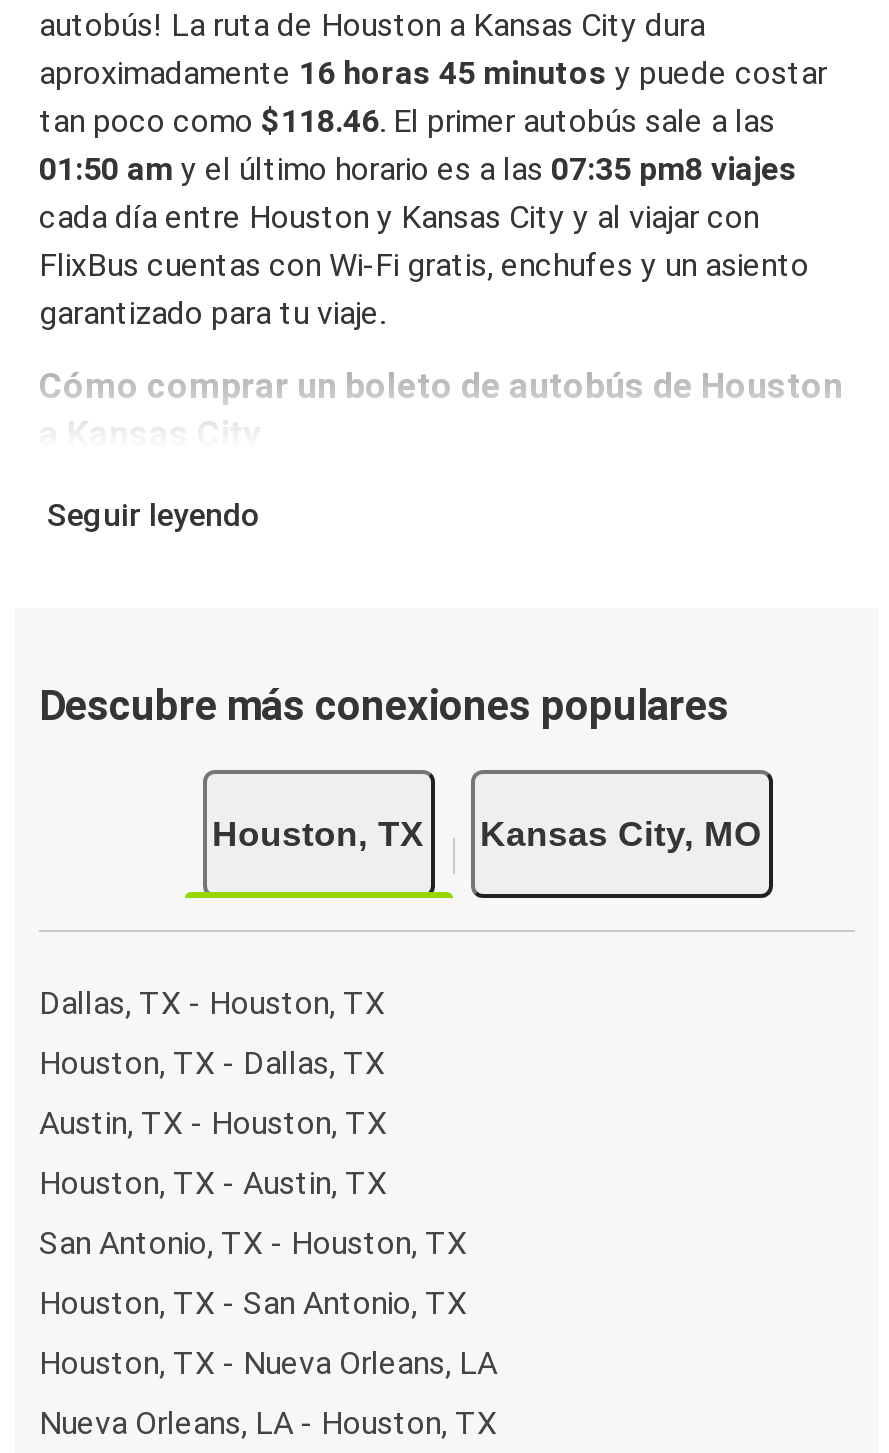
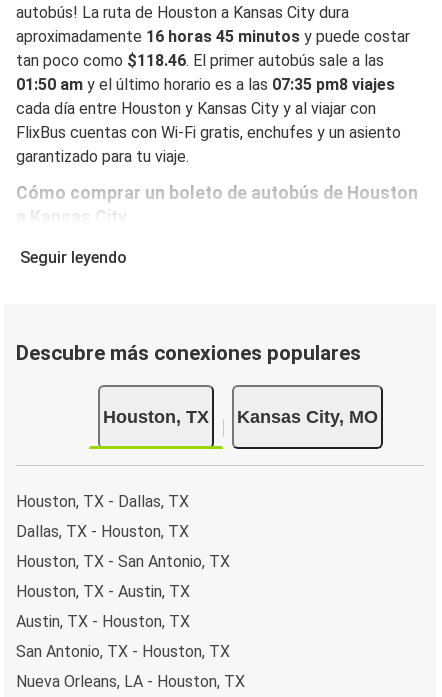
moved [39,983,385,1021] -> [16,521,189,540]: Dallas, TX - Houston, TX
moved [39,1103,467,1261] -> [16,581,230,660]: Houston, TX - Austin, TX | Austin, TX - Houston, TX | San Antonio, TX - Houston, TX
moved [39,1283,467,1321] -> [16,551,230,570]: Houston, TX - San Antonio, TX
[39,1343,497,1381] Houston, TX - Nueva Orleans, LA -> none

